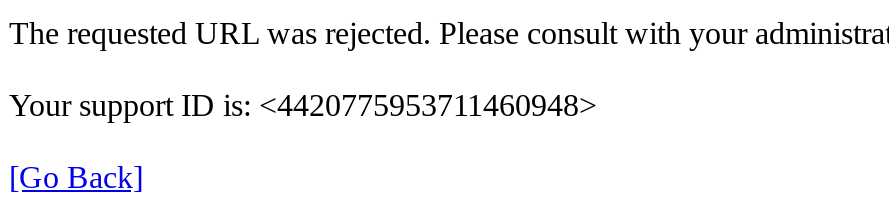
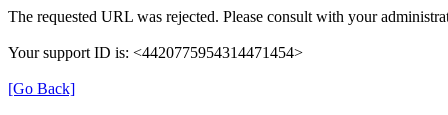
[9,88,597,122] Your support ID is: <4420775953711460948> -> [8,44,303,61] Your support ID is: <4420775954314471454>

